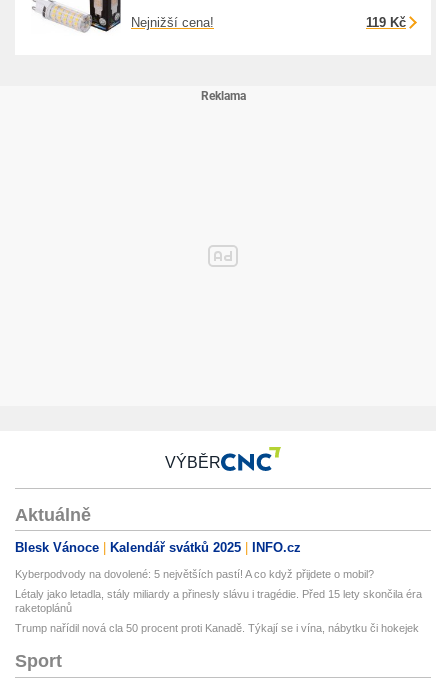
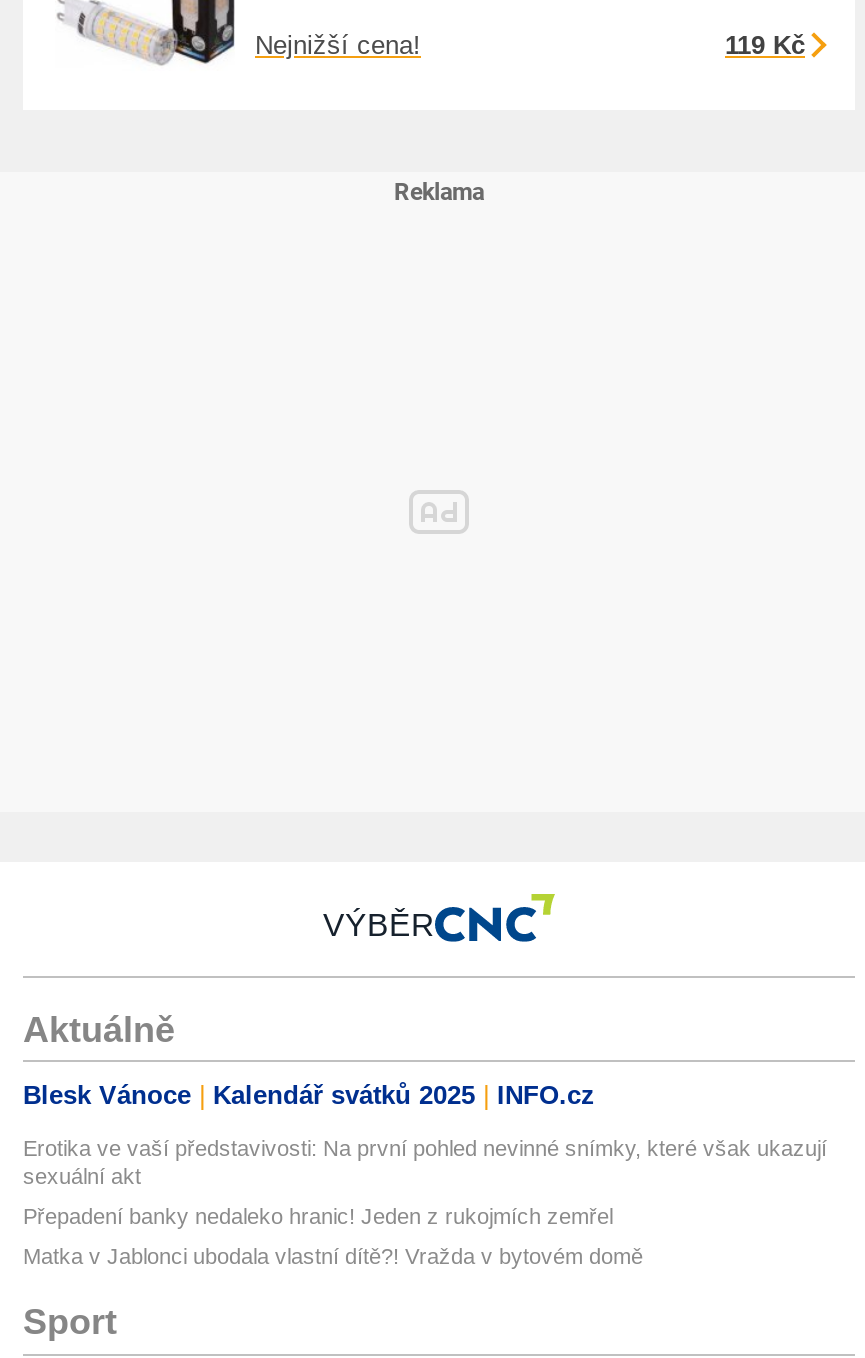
[15,568,374,580] Kyberpodvody na dovolené: 5 největších pastí! A co když přijdete o mobil? -> [23,1136,827,1188] Erotika ve vaší představivosti: Na první pohled nevinné snímky, které však ukazují | sexuální akt
[15,588,422,614] Létaly jako letadla, stály miliardy a přinesly slávu i tragédie. Před 15 lety skončila éra | raketoplánů -> [23,1204,613,1228] Přepadení banky nedaleko hranic! Jeden z rukojmích zemřel
[15,622,419,634] Trump nařídil nová cla 50 procent proti Kanadě. Týkají se i vína, nábytku či hokejek -> [23,1244,643,1268] Matka v Jablonci ubodala vlastní dítě?! Vražda v bytovém domě

